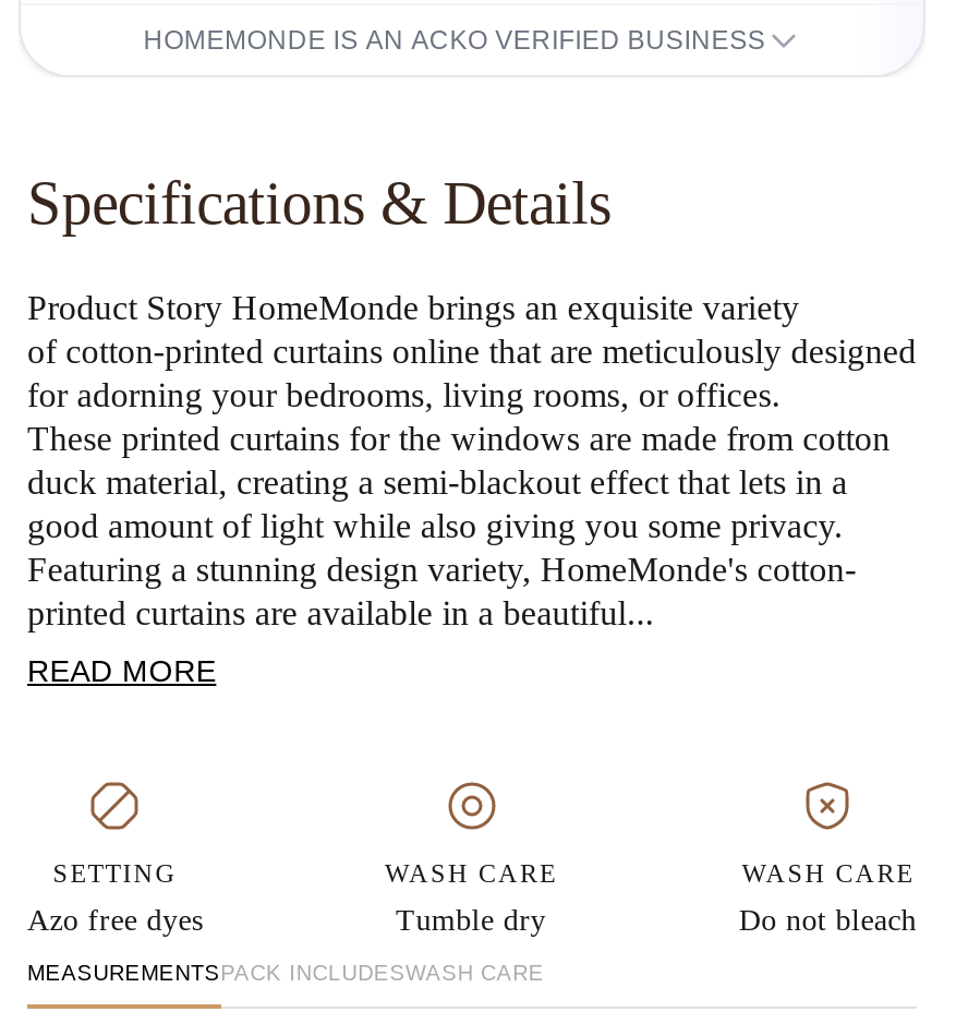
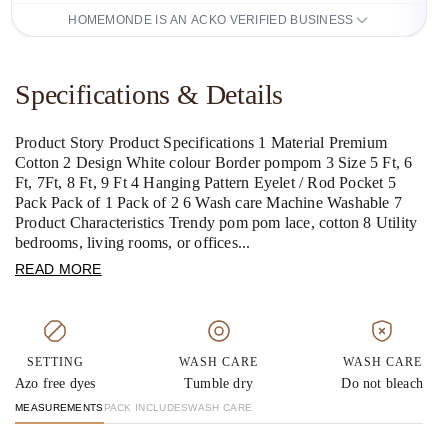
[27,289,916,632] Product Story HomeMonde brings an exquisite variety | of cotton-printed curtains online that are meticulously designed | for adorning your bedrooms, living rooms, or offices. | These printed curtains for the windows are made from cotton | duck material, creating a semi-blackout effect that lets in a | good amount of light while also giving you some privacy. | Featuring a stunning design variety, HomeMonde's cotton- | printed curtains are available in a beautiful... -> [15,134,417,251] Product Story Product Specifications 1 Material Premium | Cotton 2 Design White colour Border pompom 3 Size 5 Ft, 6 | Ft, 7Ft, 8 Ft, 9 Ft 4 Hanging Pattern Eyelet / Rod Pocket 5 | Pack Pack of 1 Pack of 2 6 Wash care Machine Washable 7 | Product Characteristics Trendy pom pom lace, cotton 8 Utility | bedrooms, living rooms, or offices...

